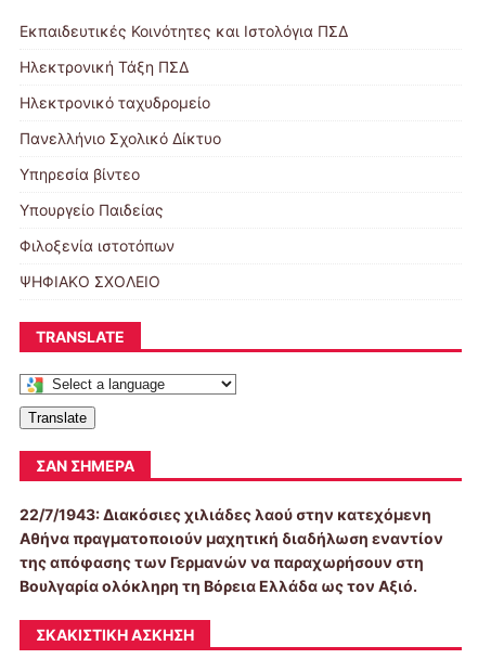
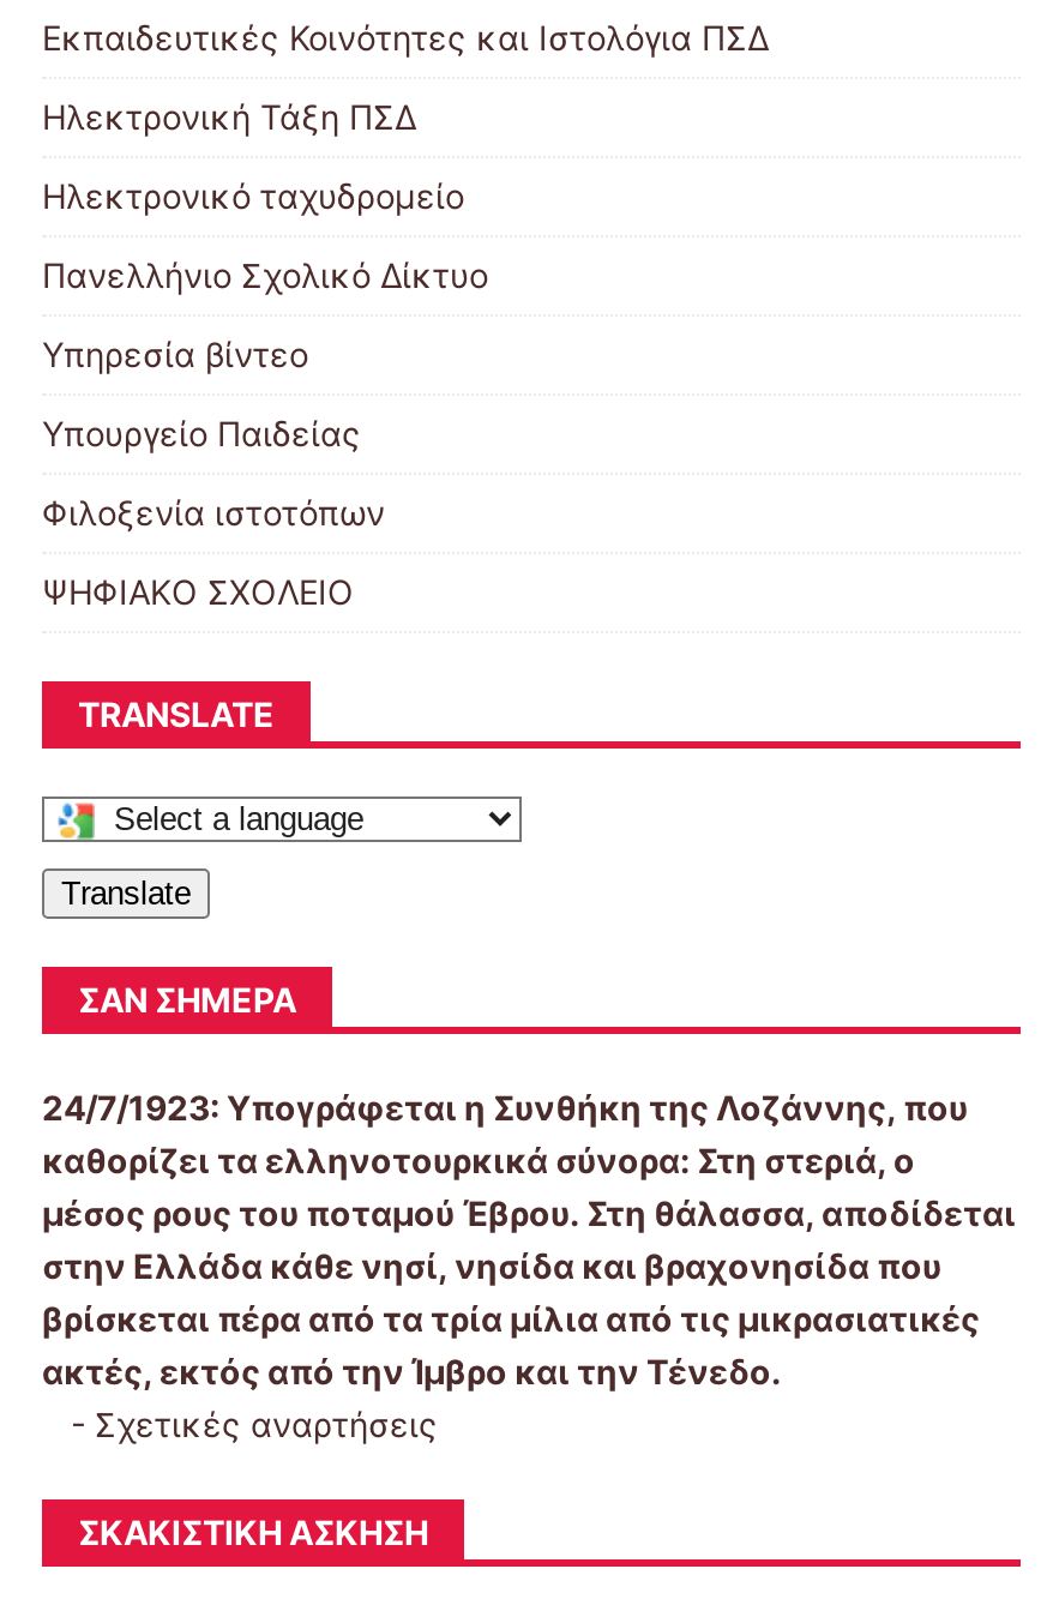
[20,506,443,595] 22/7/1943: Διακόσιες χιλιάδες λαού στην κατεχόμενη | Αθήνα πραγματοποιούν μαχητική διαδήλωση εναντίον | της απόφασης των Γερμανών να παραχωρήσουν στη | Βουλγαρία ολόκληρη τη Βόρεια Ελλάδα ως τον Αξιό. -> [42,1088,1016,1445] 24/7/1923: Υπογράφεται η Συνθήκη της Λοζάννης, που | καθορίζει τα ελληνοτουρκικά σύνορα: Στη στεριά, ο | μέσος ρους του ποταμού Έβρου. Στη θάλασσα, αποδίδεται | στην Ελλάδα κάθε νησί, νησίδα και βραχονησίδα που | βρίσκεται πέρα από τα τρία μίλια από τις μικρασιατικές | ακτές, εκτός από την Ίμβρο και την Τένεδο. | - Σχετικές αναρτήσεις

